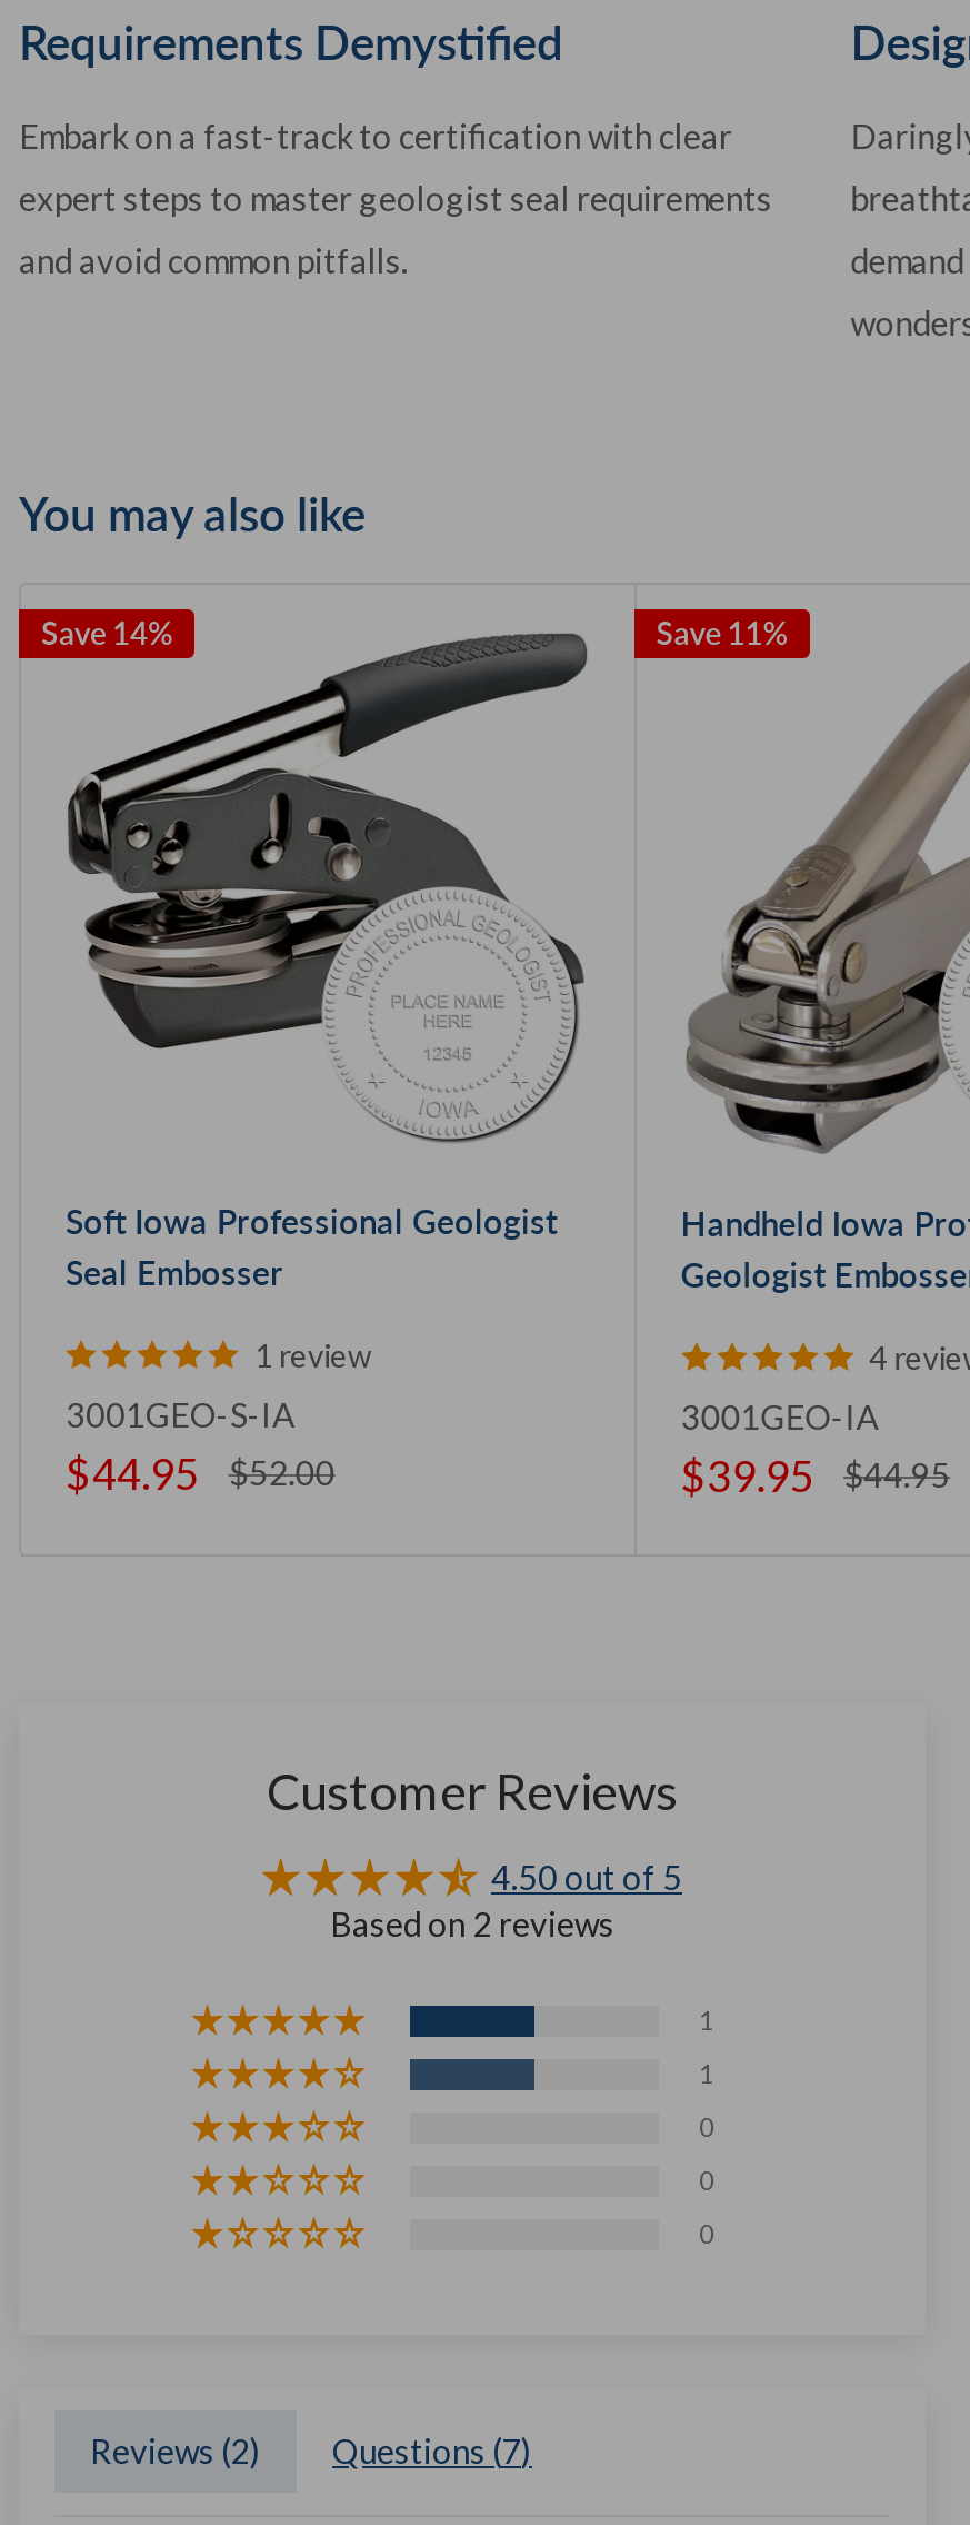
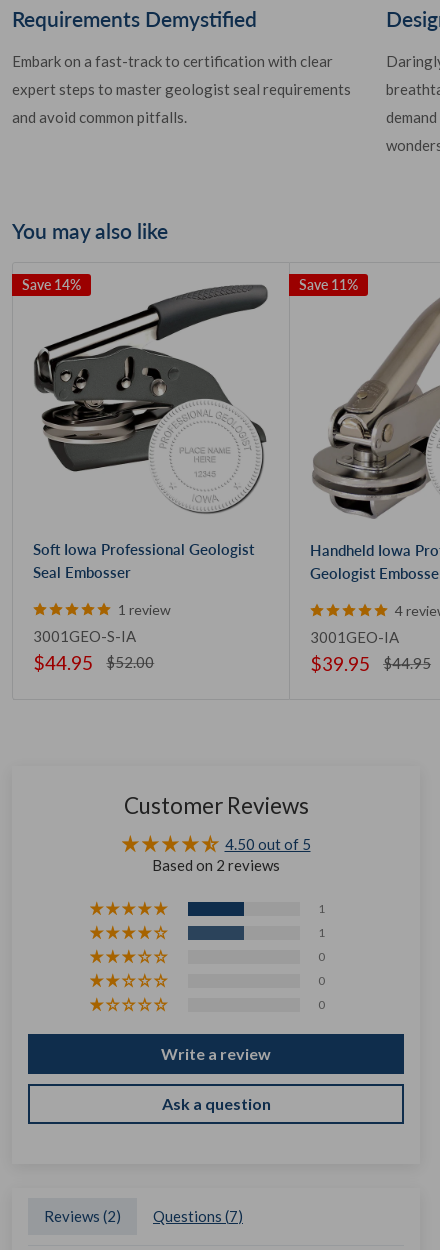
none -> [161,1044,271,1113] Write a review | Ask a question

